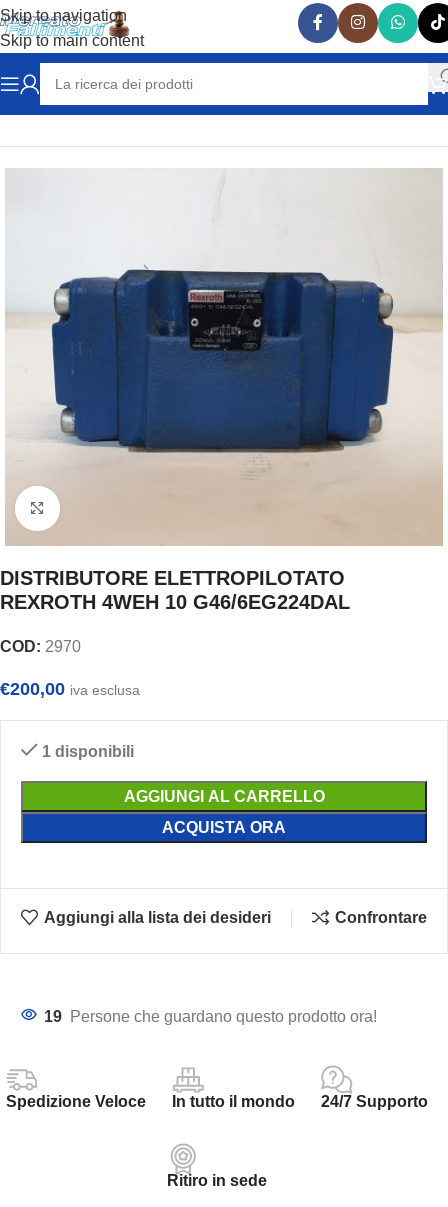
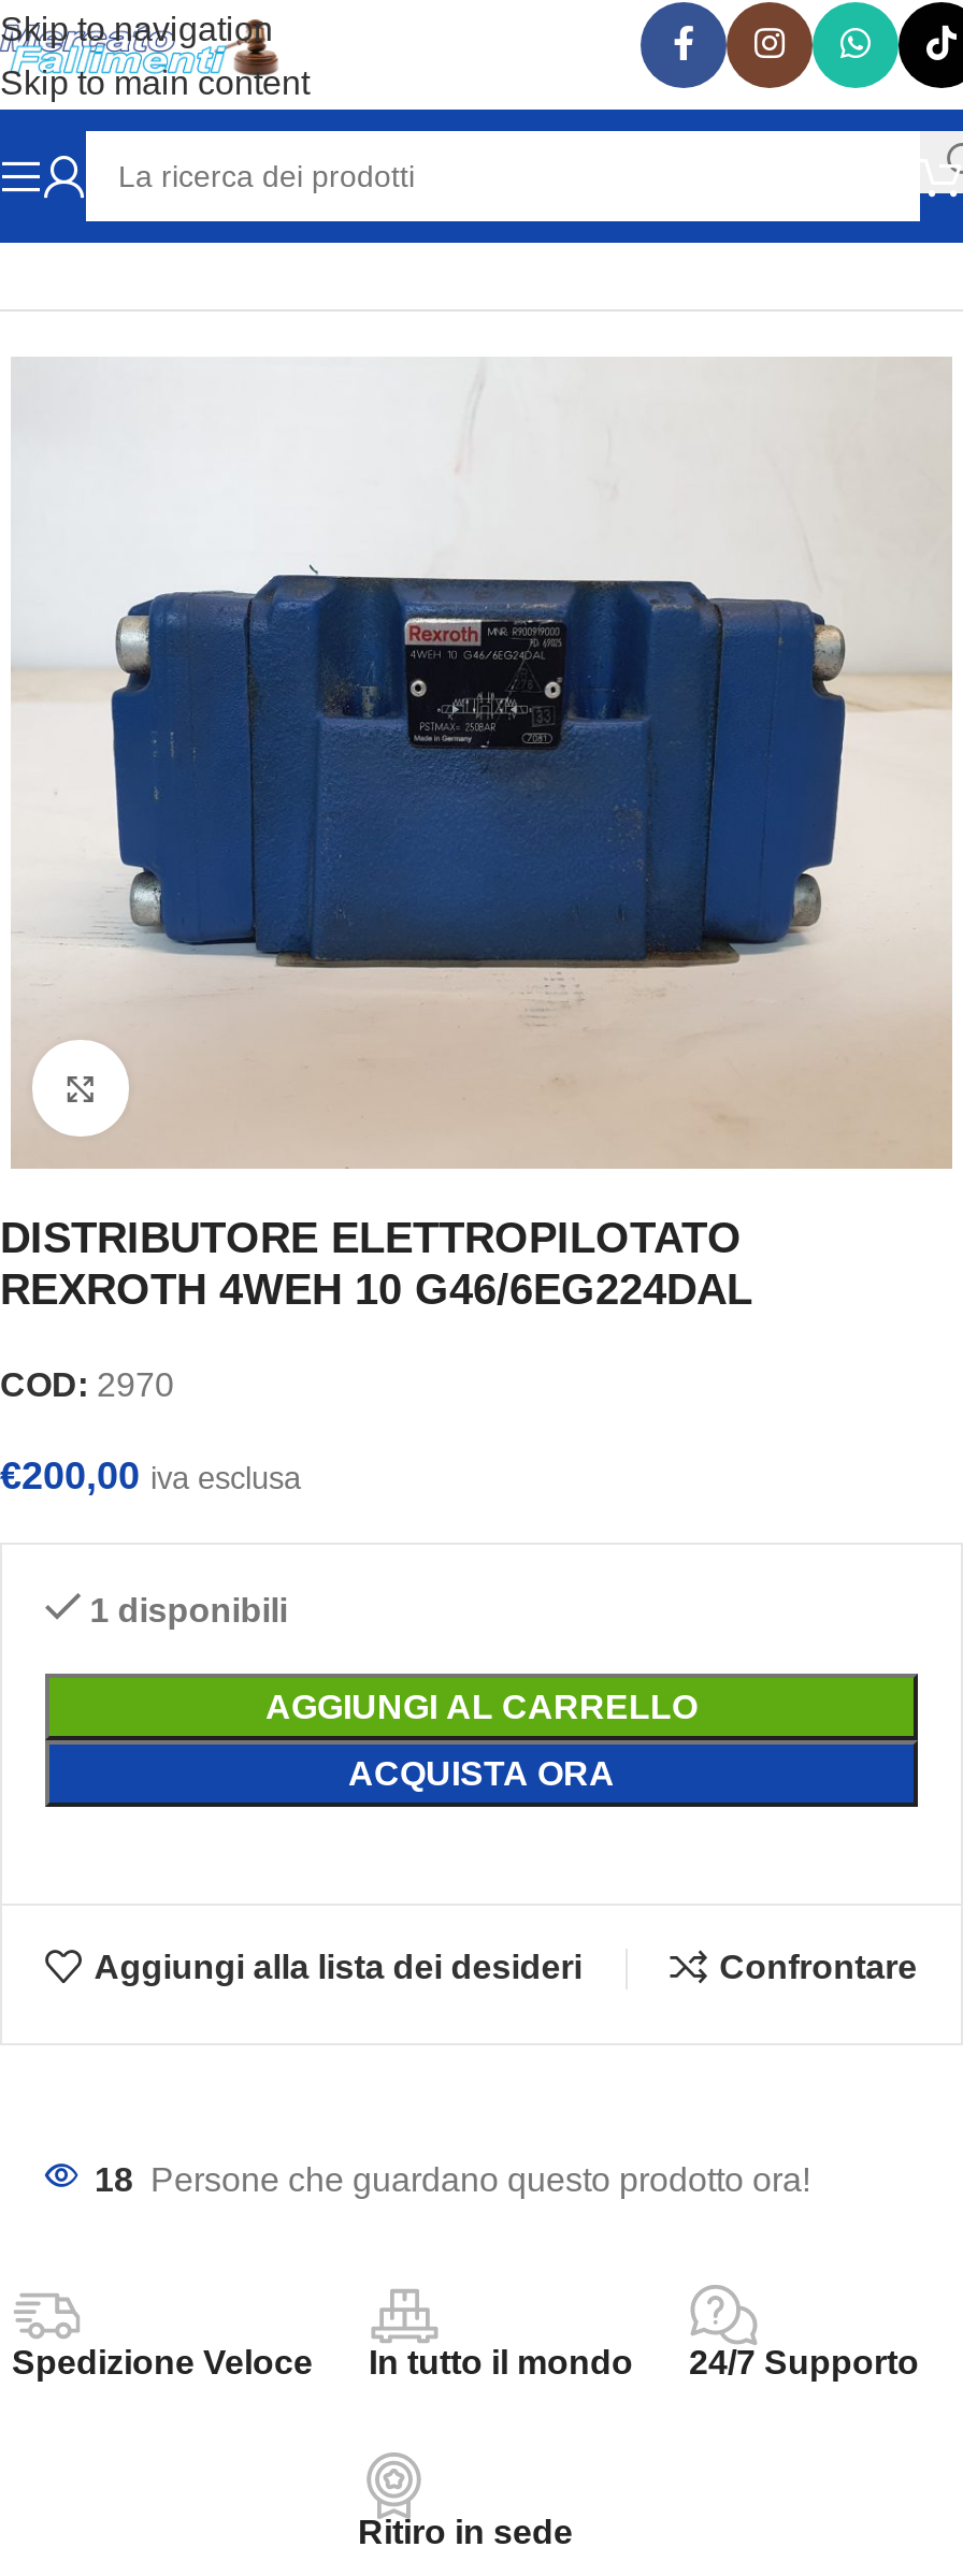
[44,1008,377,1025] 19 Persone che guardano questo prodotto ora! -> [95,2161,810,2198] 18 Persone che guardano questo prodotto ora!

